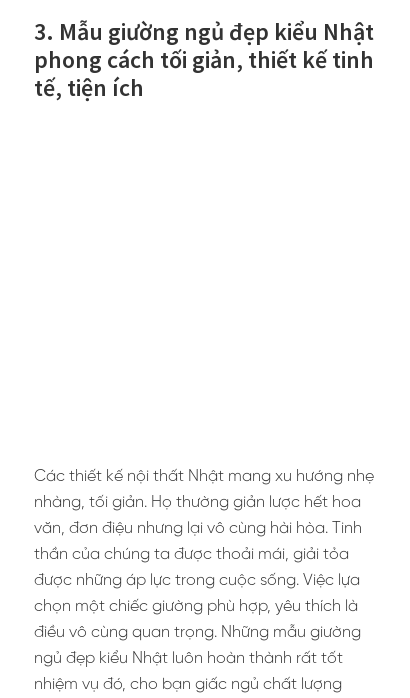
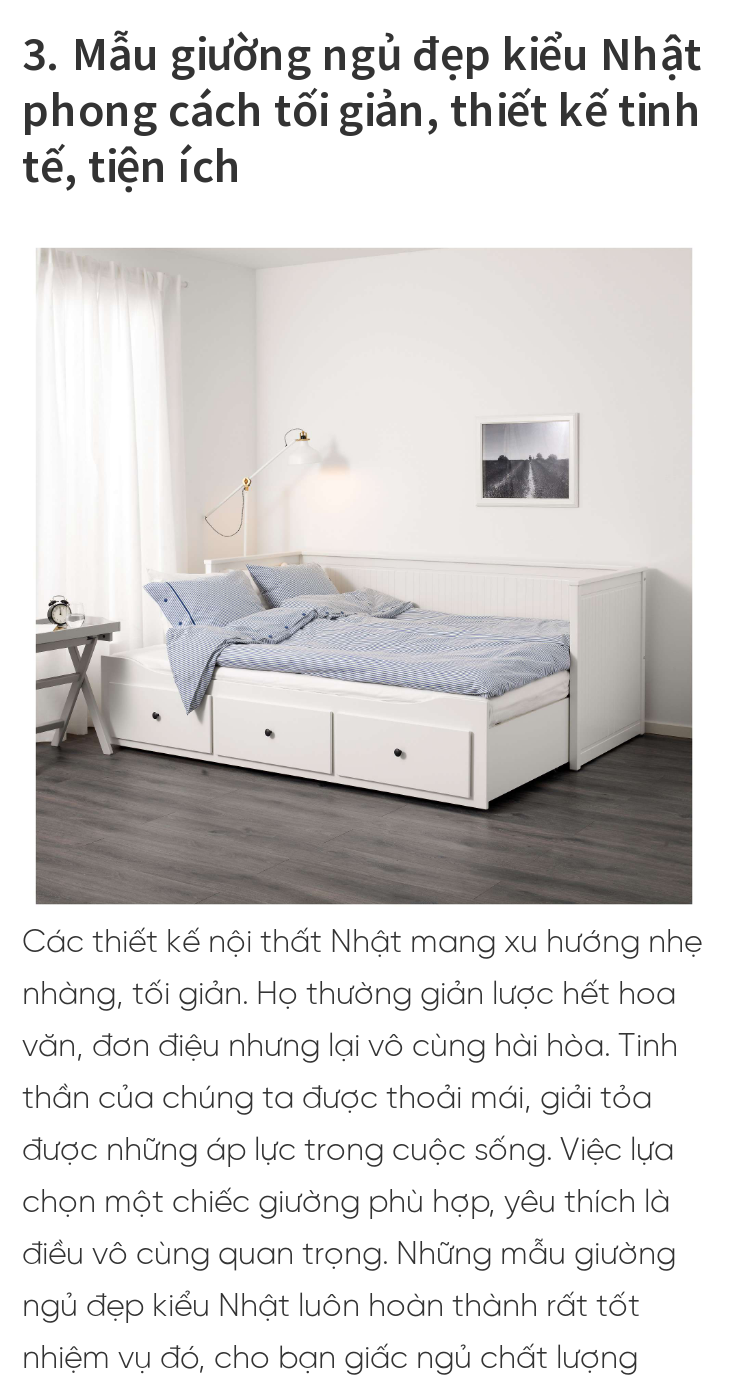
none -> [34,246,694,906] [image]

